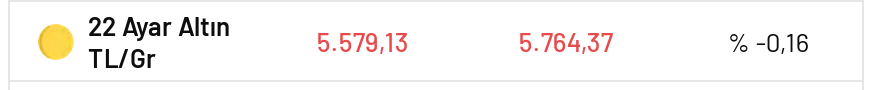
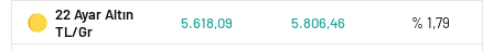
[317,25,409,57] 5.579,13 -> [181,14,233,31] 5.618,09
[519,25,613,57] 5.764,37 -> [292,14,346,31] 5.806,46
[728,25,810,57] % -0,16 -> [411,14,450,31] % 1,79

